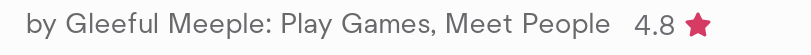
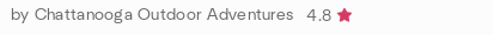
[26,10,612,38] by Gleeful Meeple: Play Games, Meet People -> [11,6,293,23] by Chattanooga Outdoor Adventures

